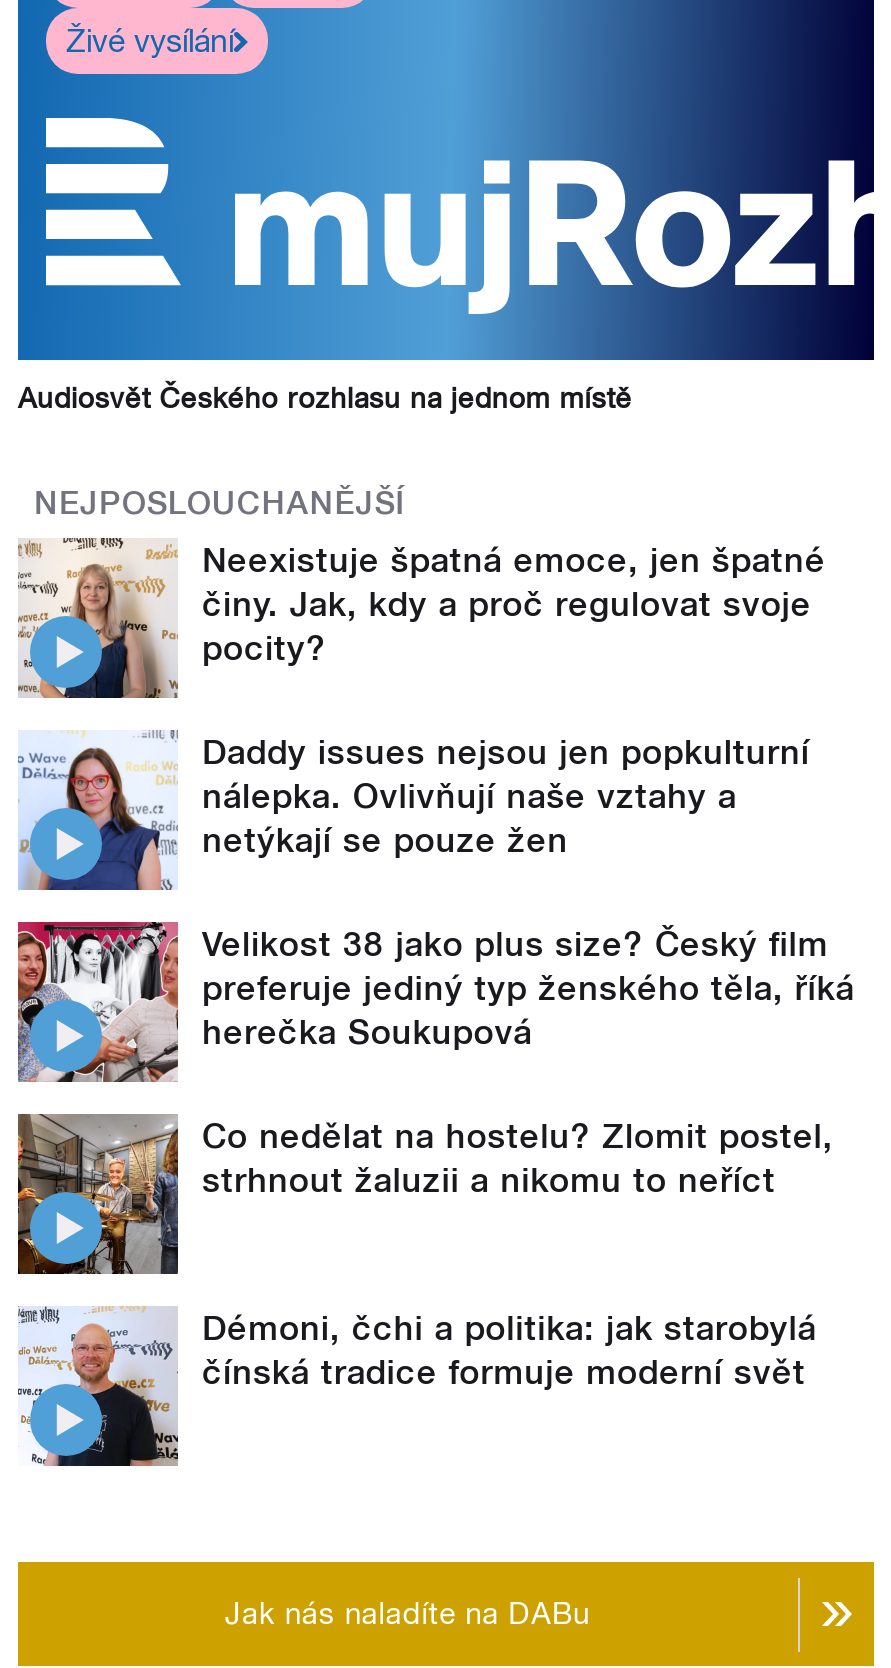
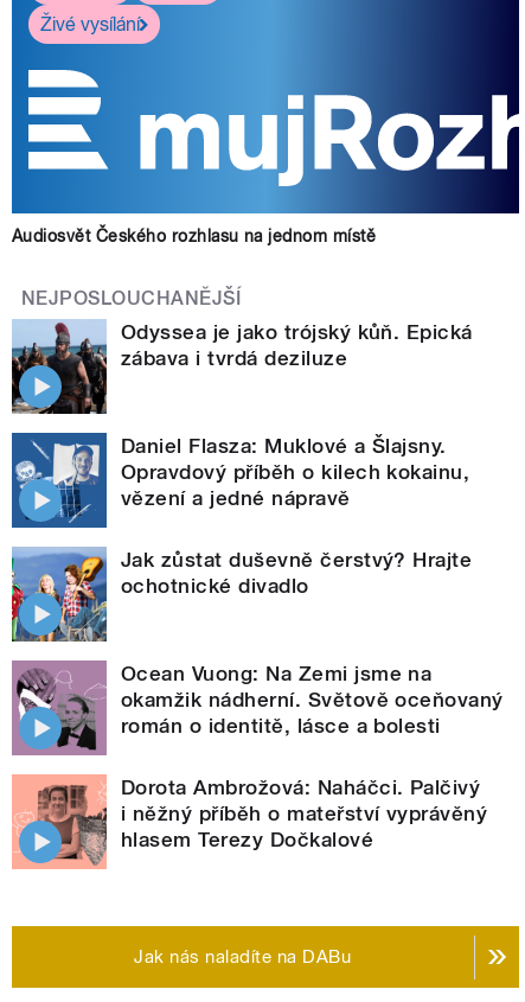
[18,536,826,700] [image] | Neexistuje špatná emoce, jen špatné | činy. Jak, kdy a proč regulovat svoje | pocity? -> [11,319,473,414] [image] | Odyssea je jako trójský kůň. Epická | zábava i tvrdá deziluze
[18,730,810,892] [image] | Daddy issues nejsou jen popkulturní | nálepka. Ovlivňují naše vztahy a | netýkají se pouze žen -> [11,432,470,529] [image] | Daniel Flasza: Muklové a Šlajsny. | Opravdový příběh o kilech kokainu, | vězení a jedné nápravě
[16,920,854,1084] [image] | Velikost 38 jako plus size? Český film | preferuje jediný typ ženského těla, říká | herečka Soukupová -> [11,547,472,643] [image] | Jak zůstat duševně čerstvý? Hrajte | ochotnické divadlo
[16,1112,834,1276] [image] | Co nedělat na hostelu? Zlomit postel, | strhnout žaluzii a nikomu to neříct -> [12,660,503,755] [image] | Ocean Vuong: Na Zemi jsme na | okamžik nádherní. Světově oceňovaný | román o identitě, lásce a bolesti
[16,1306,816,1468] [image] | Démoni, čchi a politika: jak starobylá | čínská tradice formuje moderní svět -> [11,774,487,870] [image] | Dorota Ambrožová: Naháčci. Palčivý | i něžný příběh o mateřství vyprávěný | hlasem Terezy Dočkalové

